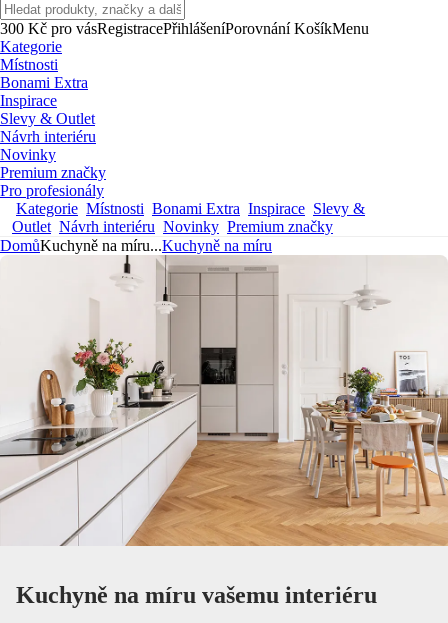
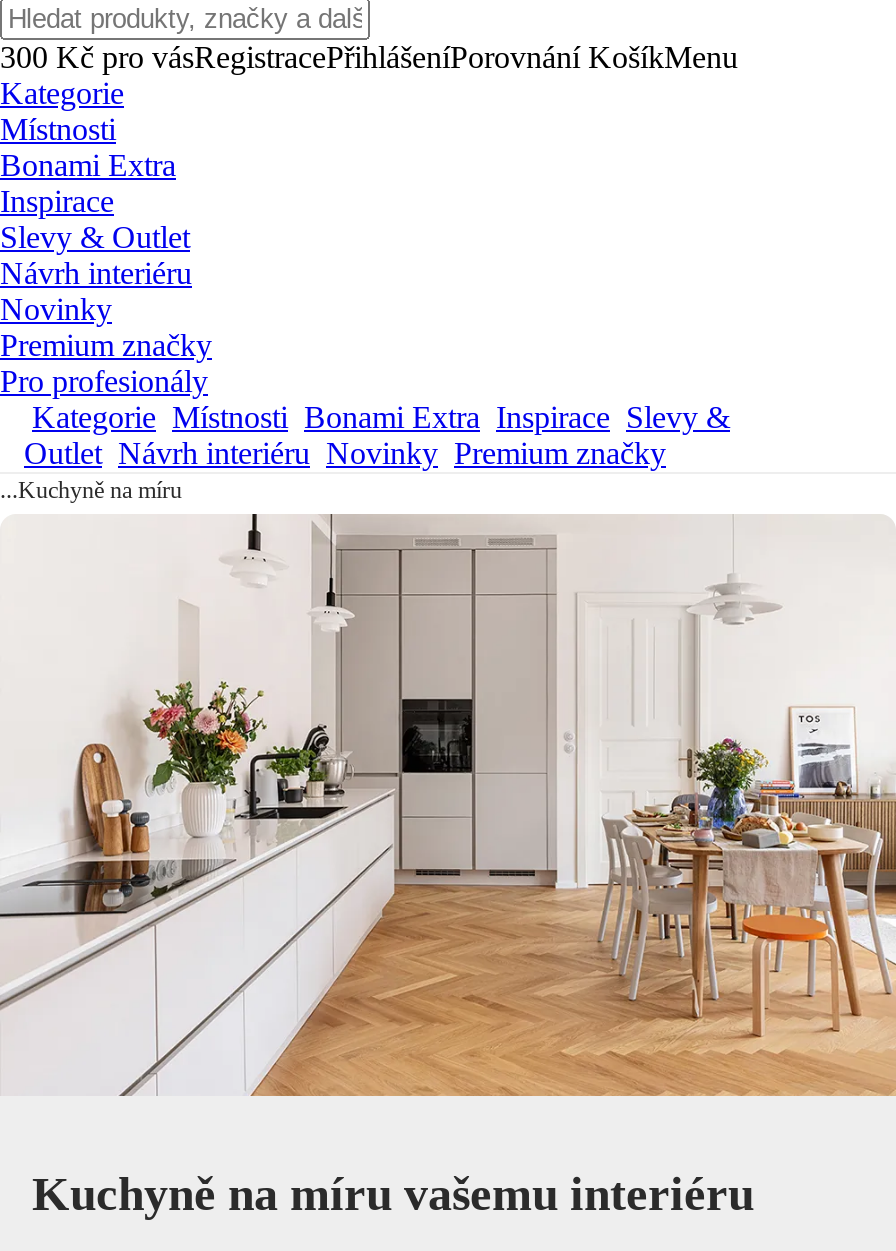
[0,237,272,254] DomůKuchyně na míru...Kuchyně na míru -> [0,476,182,504] ...Kuchyně na míru

